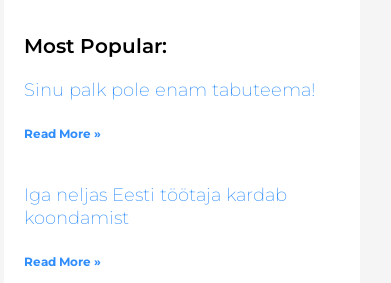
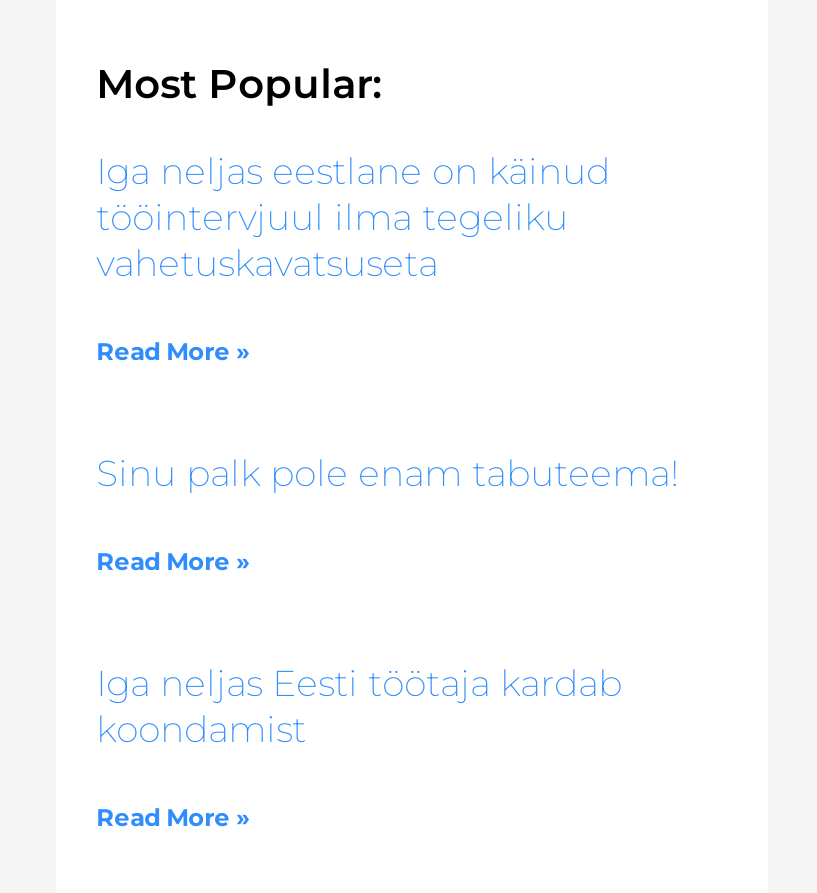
none -> [96,150,610,366] Iga neljas eestlane on käinud | tööintervjuul ilma tegeliku | vahetuskavatsuseta | Read More »

